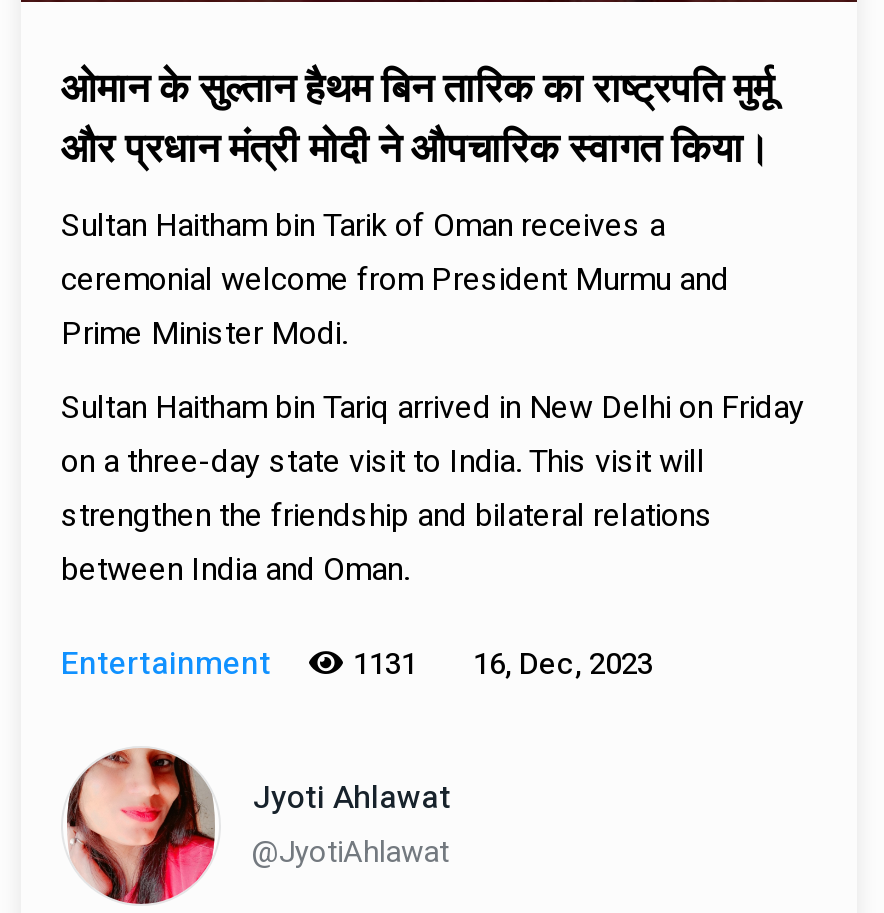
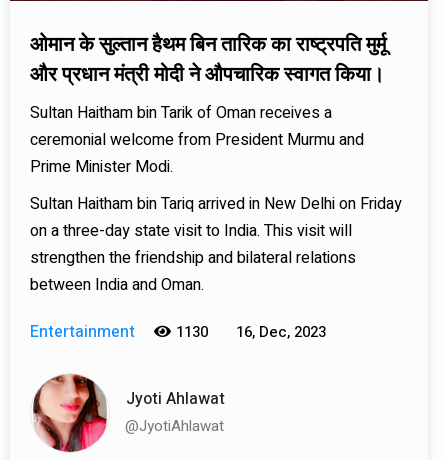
[61,640,653,688] Entertainment 1131 16, Dec, 2023 -> [30,320,326,344] Entertainment 1130 16, Dec, 2023

